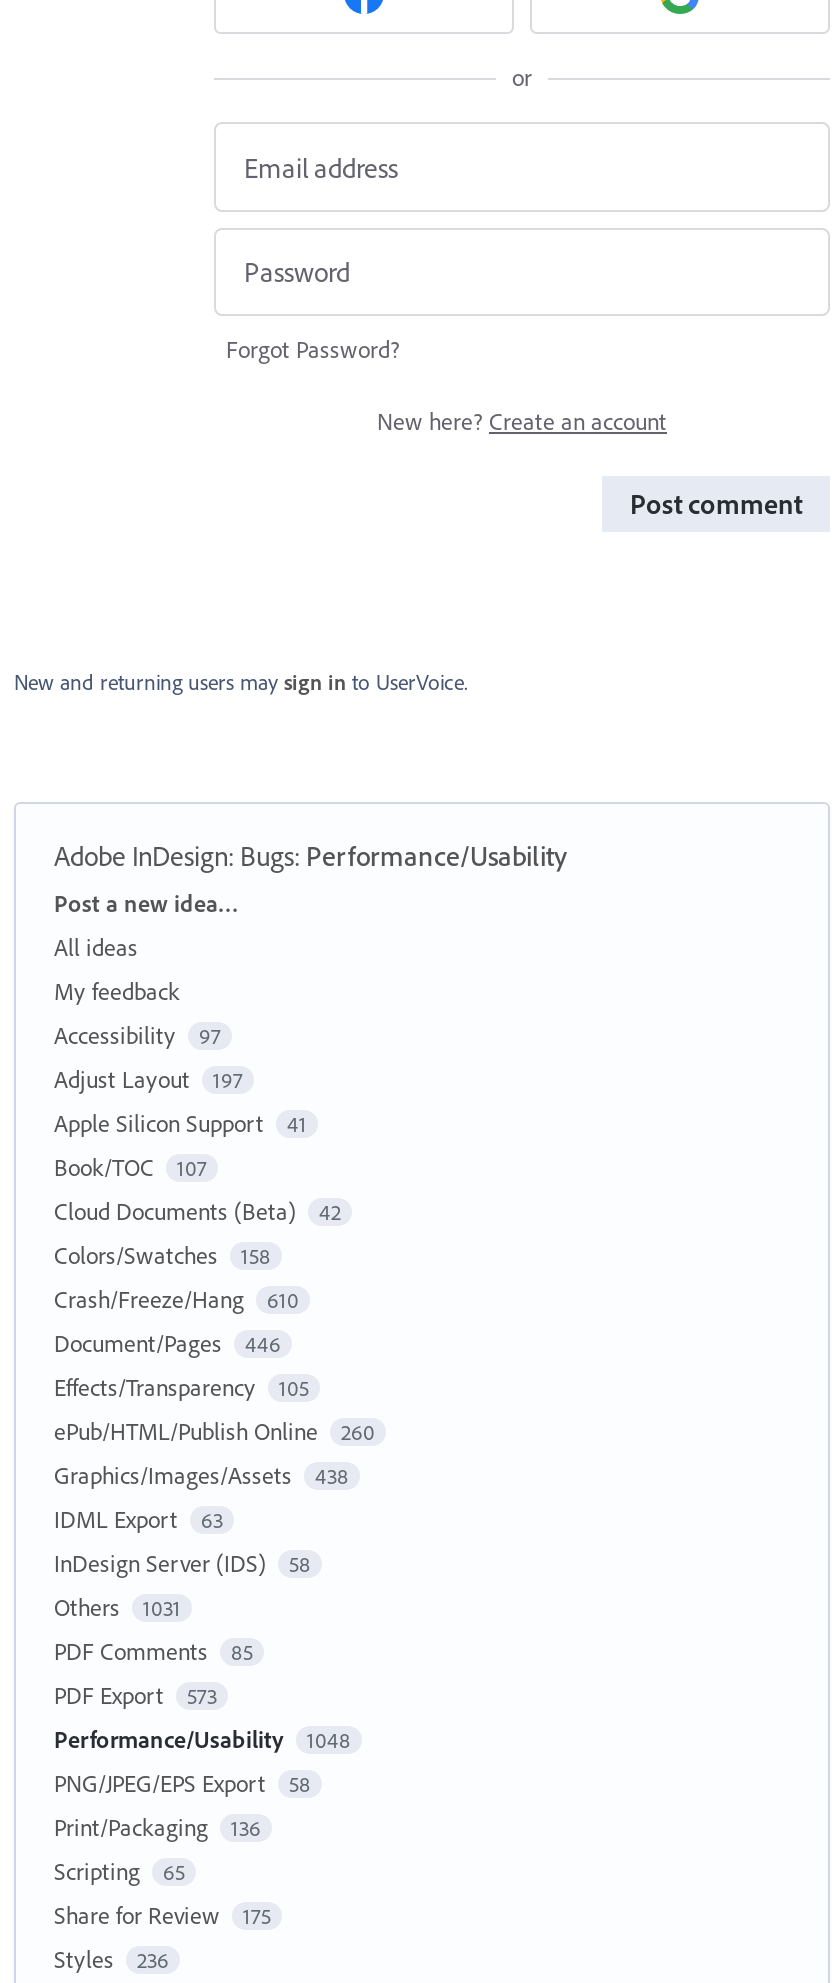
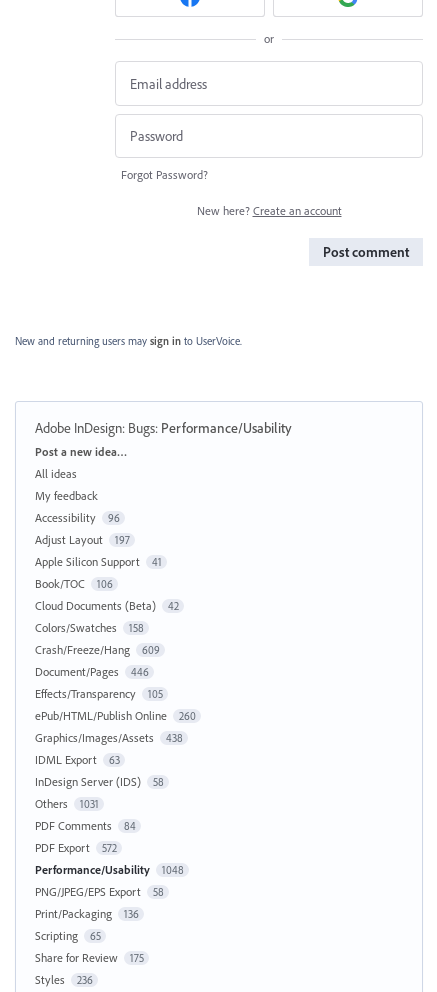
[54,1020,221,1050] Accessibility 97 -> [35,510,119,525] Accessibility 96
[54,1152,207,1182] Book/TOC 107 -> [35,576,112,591] Book/TOC 106
[54,1284,299,1314] Crash/Freeze/Hang 610 -> [35,642,159,657] Crash/Freeze/Hang 609
[54,1636,253,1666] PDF Comments 85 -> [35,818,135,833] PDF Comments 84
[54,1680,217,1710] PDF Export 573 -> [35,840,116,855] PDF Export 572

